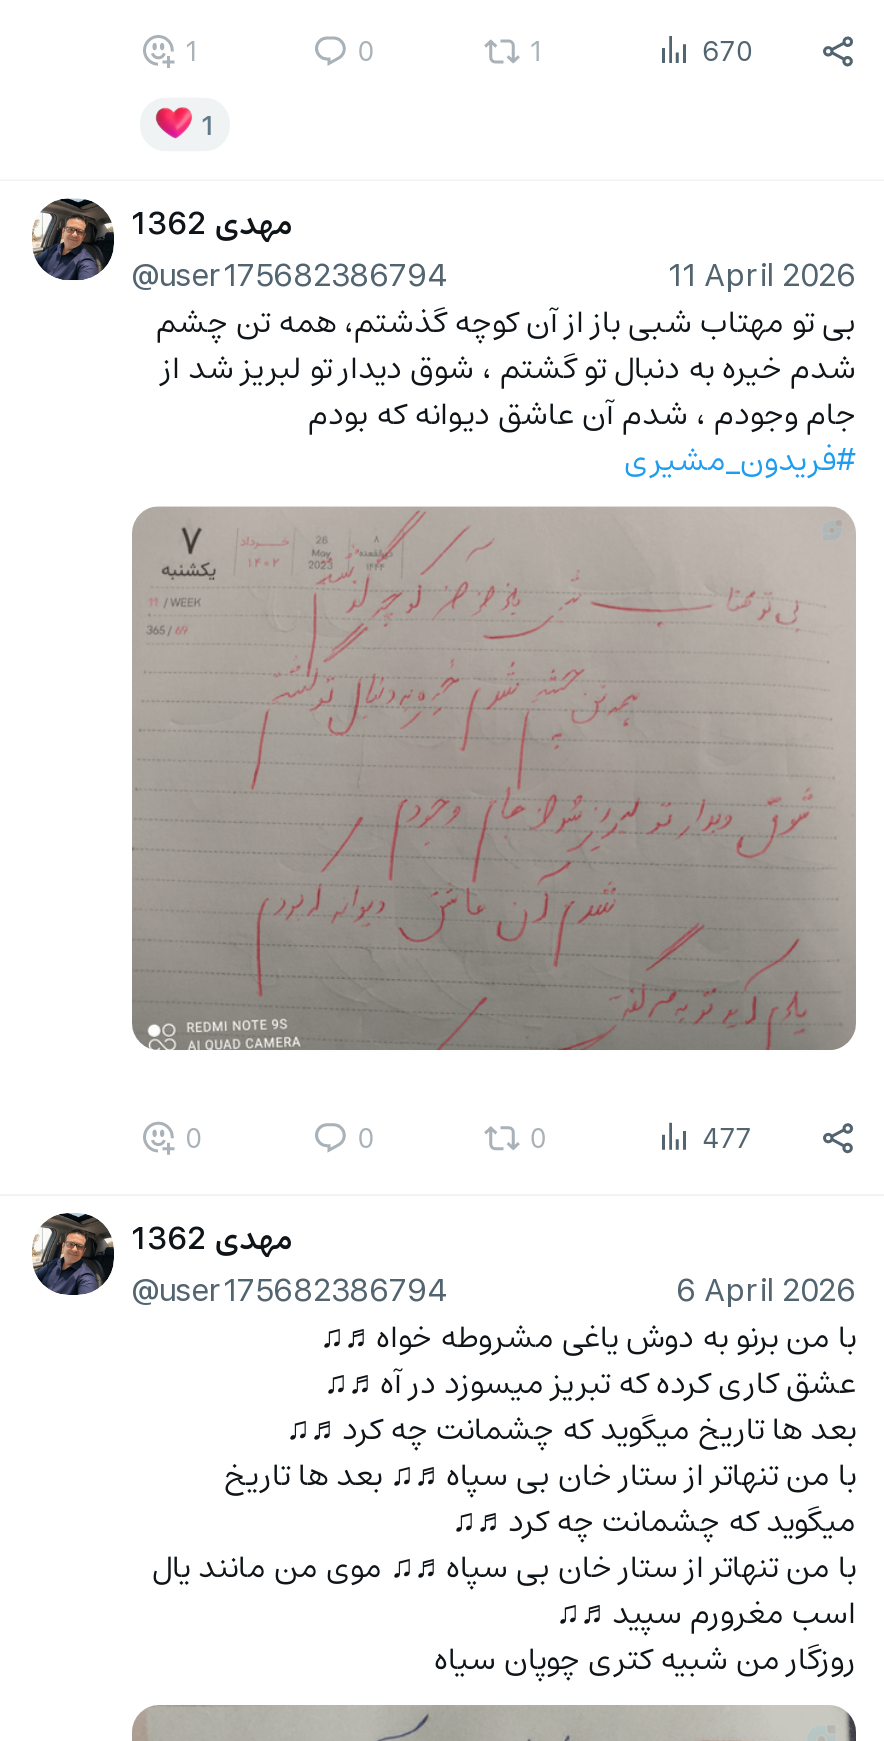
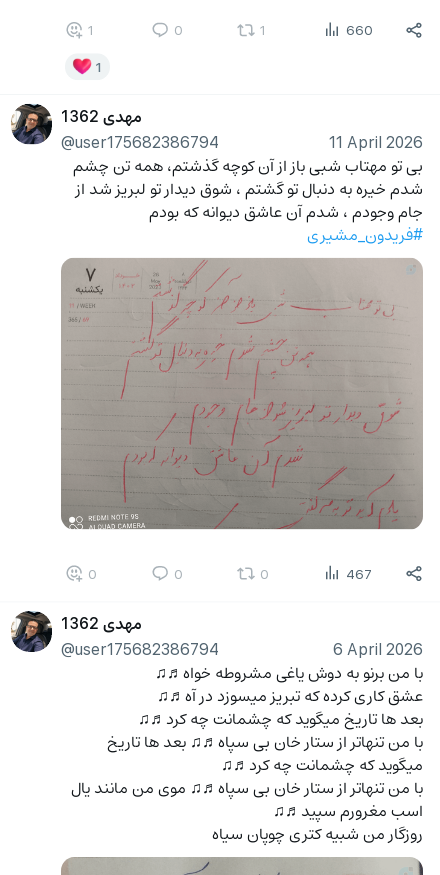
[702,31,754,69] 670 -> [346,20,373,39] 660
[702,1118,752,1156] 477 -> [346,563,372,582] 467

